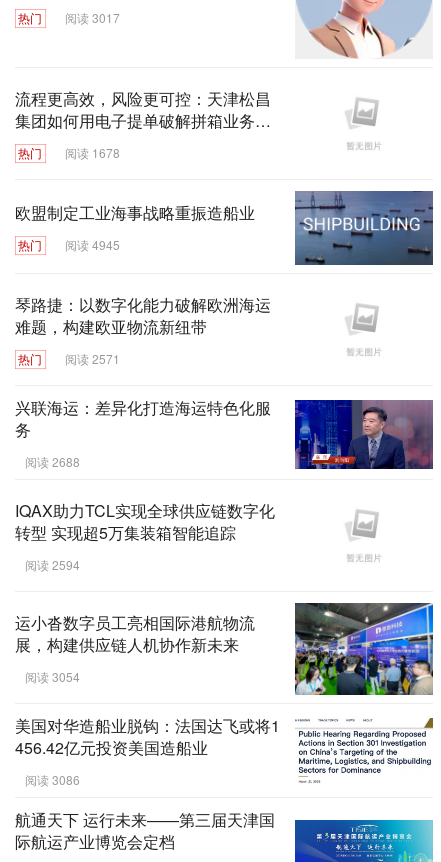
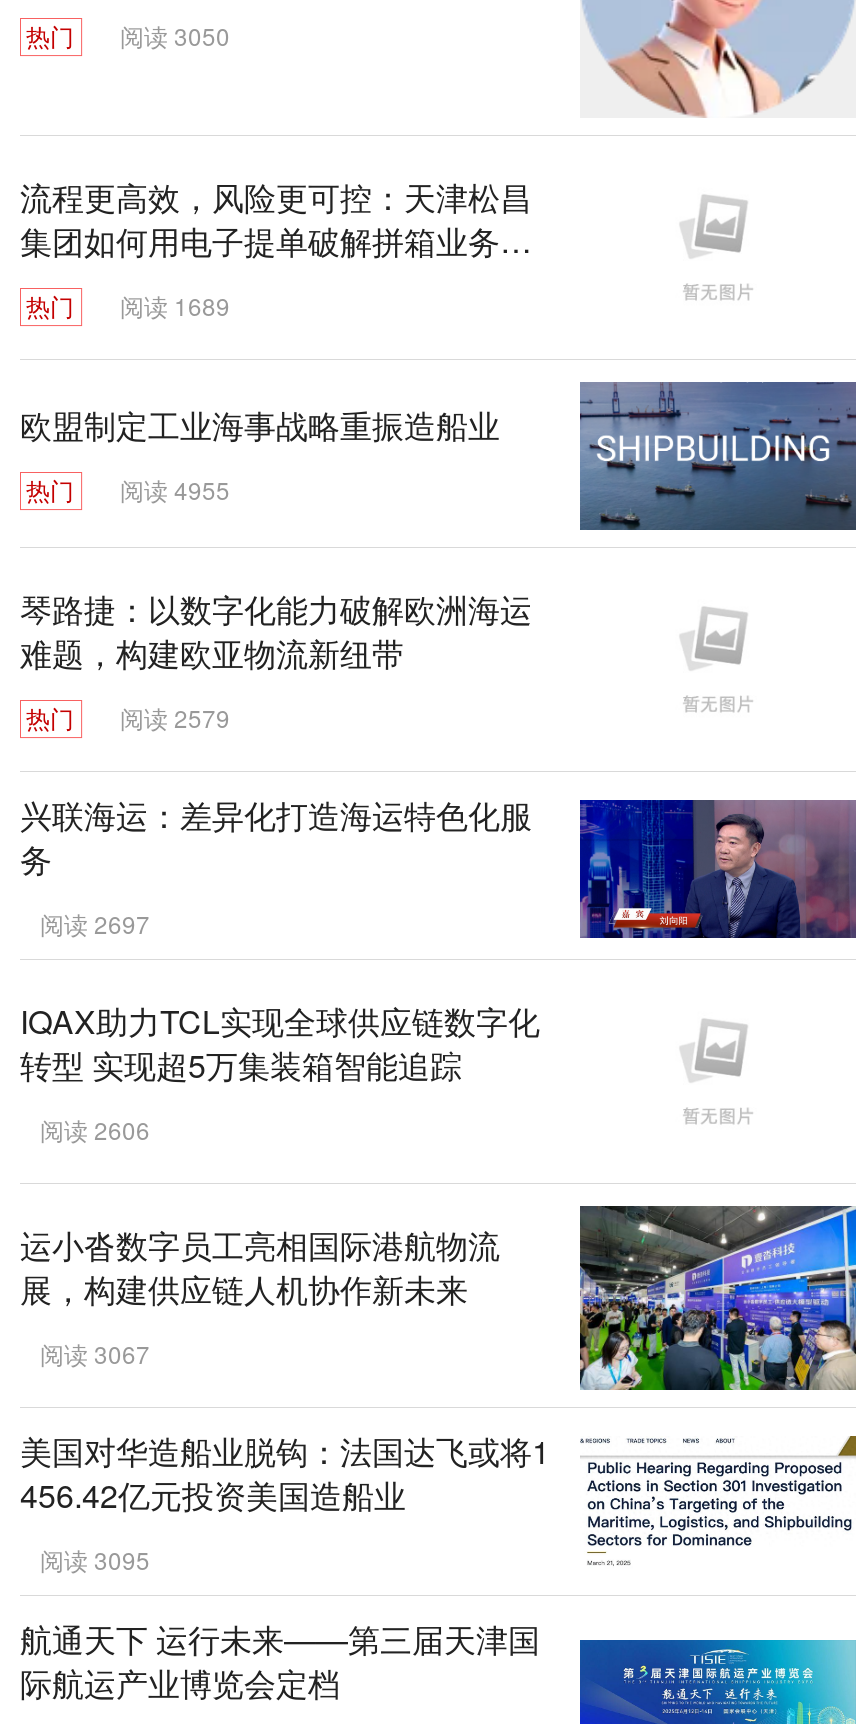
[65,9,120,26] 阅读 3017 -> [120,18,230,52] 阅读 3050
[65,144,120,161] 阅读 1678 -> [120,287,230,321] 阅读 1689
[65,236,120,253] 阅读 4945 -> [120,472,230,506] 阅读 4955
[65,350,120,367] 阅读 2571 -> [120,701,230,735] 阅读 2579
[25,453,80,470] 阅读 2688 -> [40,907,150,941] 阅读 2697
[25,556,80,573] 阅读 2594 -> [40,1113,150,1147] 阅读 2606
[25,668,80,685] 阅读 3054 -> [40,1337,150,1371] 阅读 3067
[25,771,80,788] 阅读 3086 -> [40,1543,150,1577] 阅读 3095

